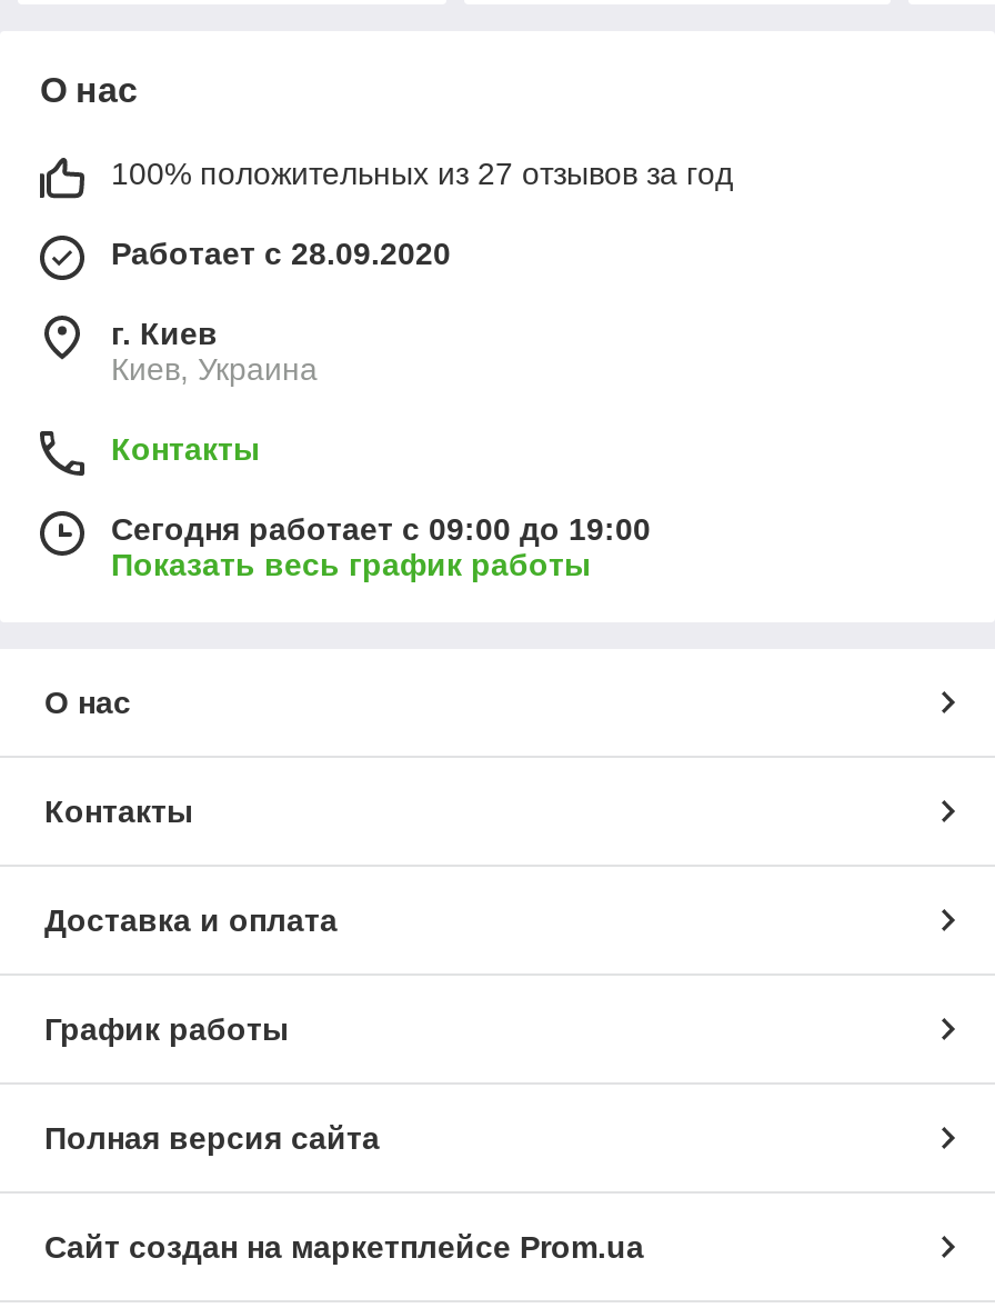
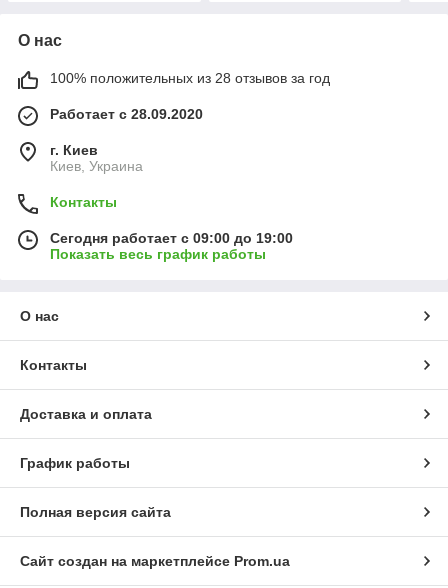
[111,156,733,191] 100% положительных из 27 отзывов за год -> [50,70,330,86] 100% положительных из 28 отзывов за год

